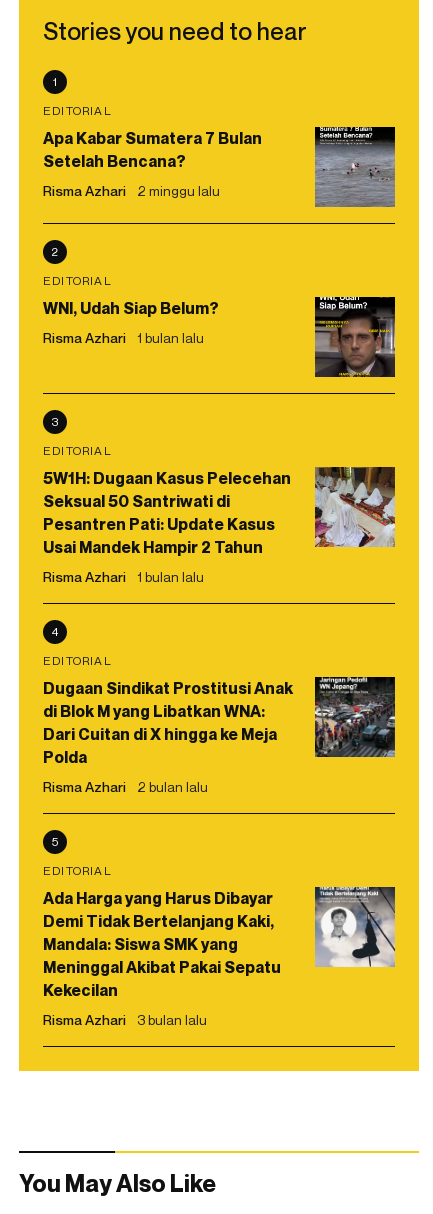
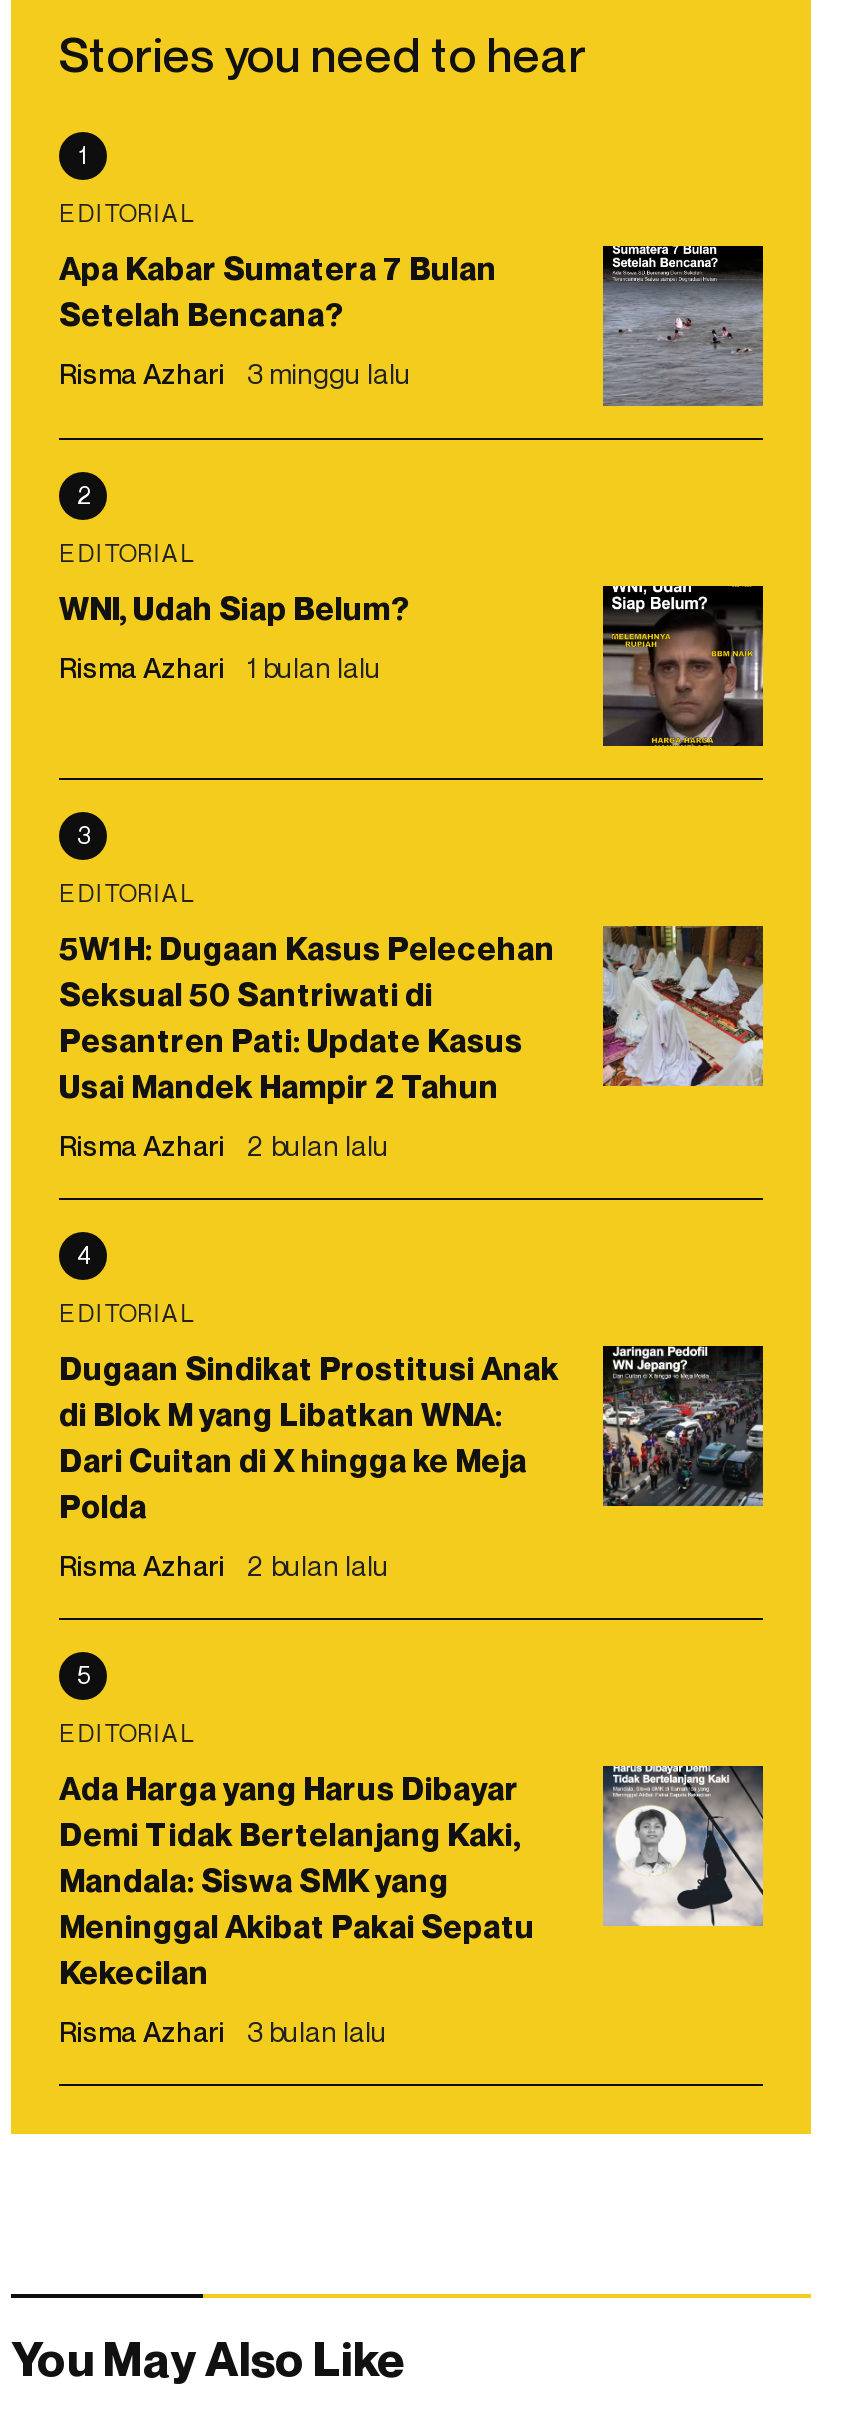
[43,182,220,199] Risma Azhari 2 minggu lalu -> [59,355,411,389] Risma Azhari 3 minggu lalu
[43,568,204,585] Risma Azhari 1 bulan lalu -> [59,1127,389,1161] Risma Azhari 2 bulan lalu

